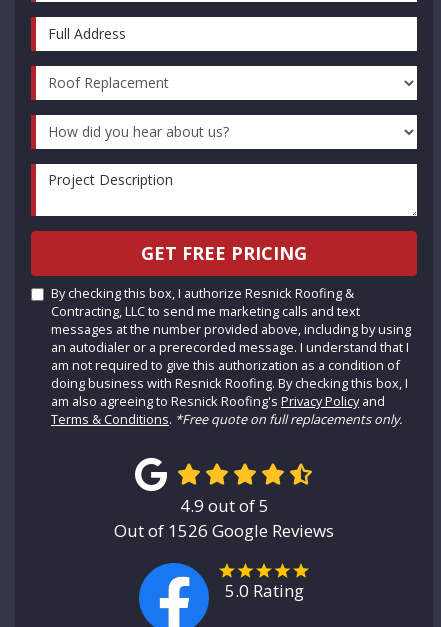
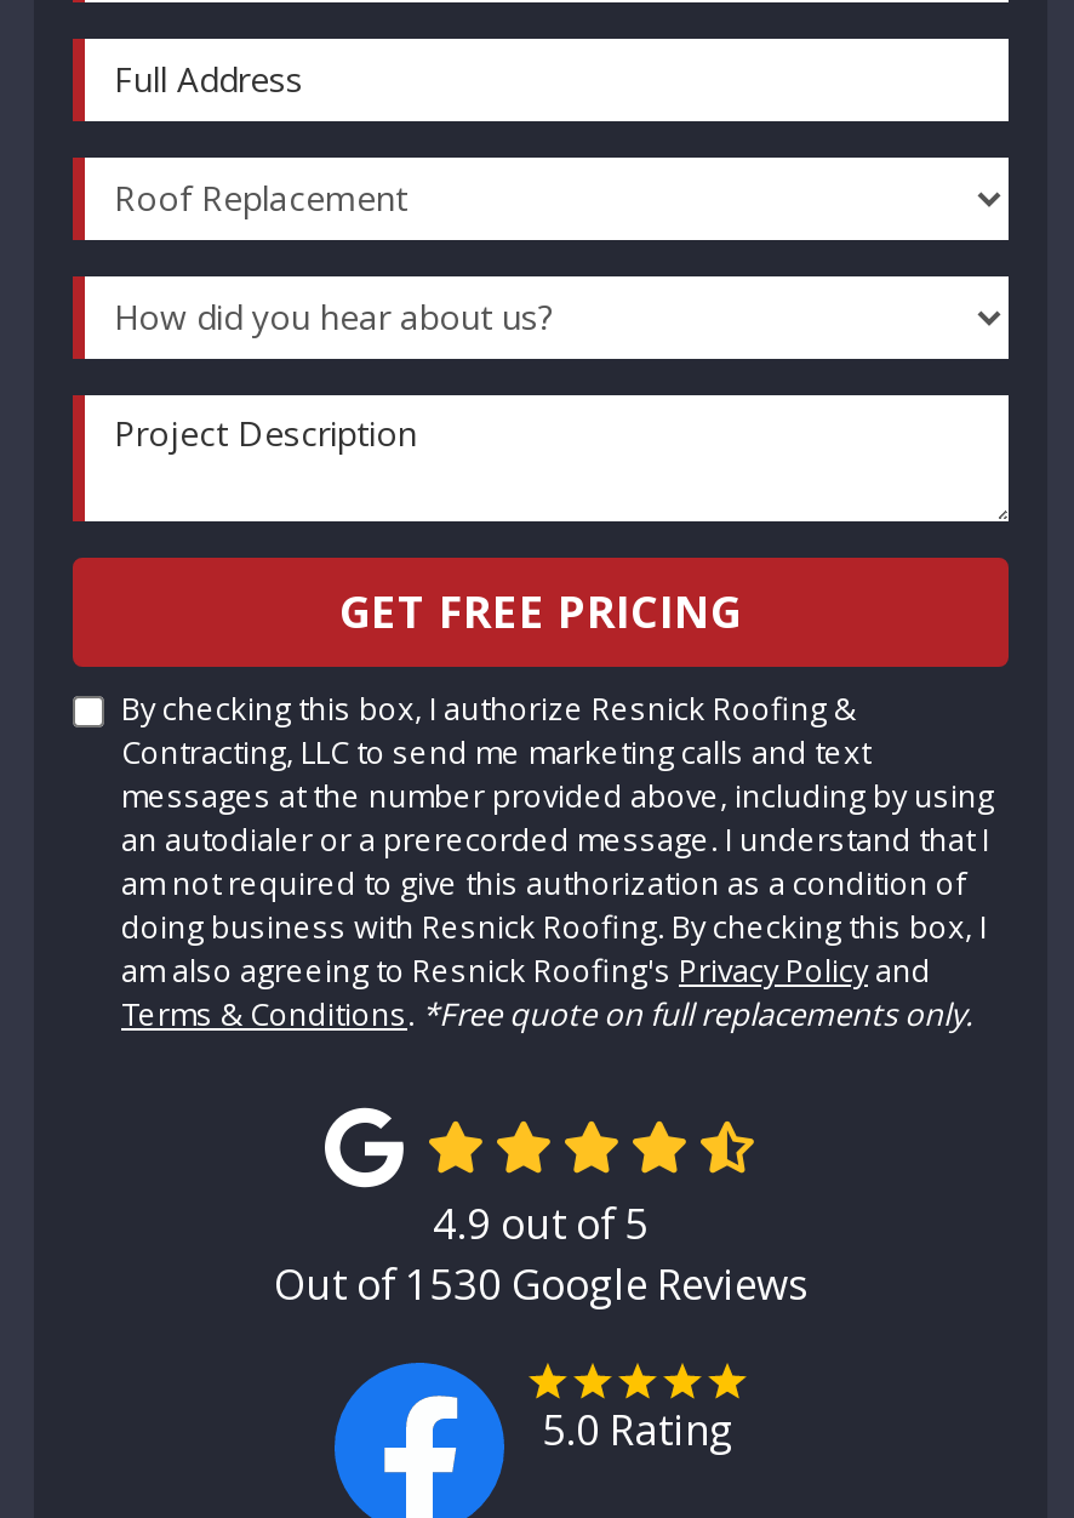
[114,519,334,542] Out of 1526 Google Reviews -> [274,1256,807,1311] Out of 1530 Google Reviews

